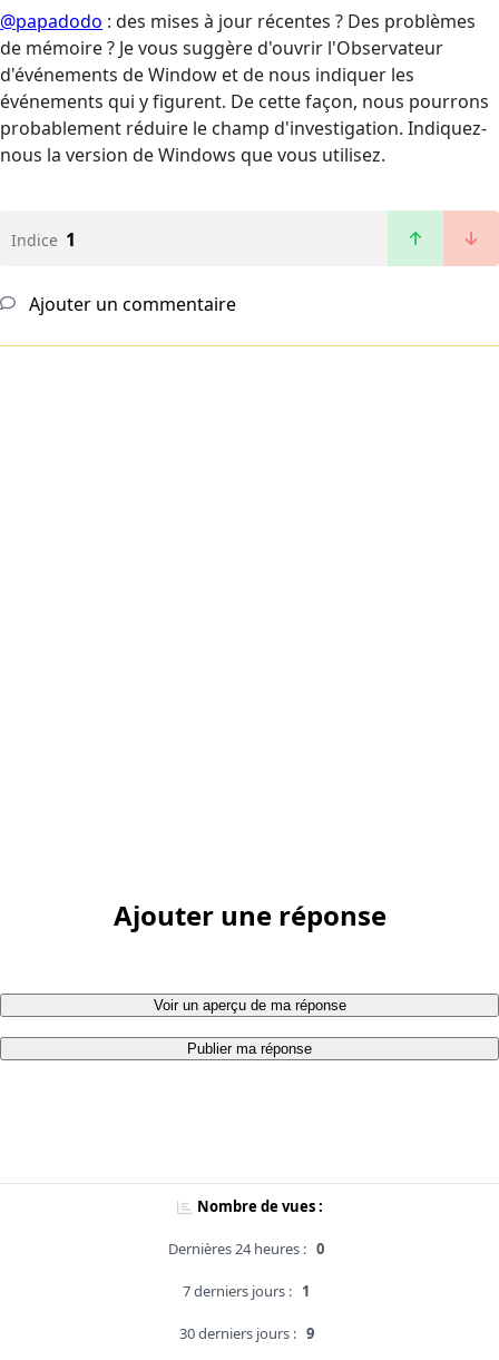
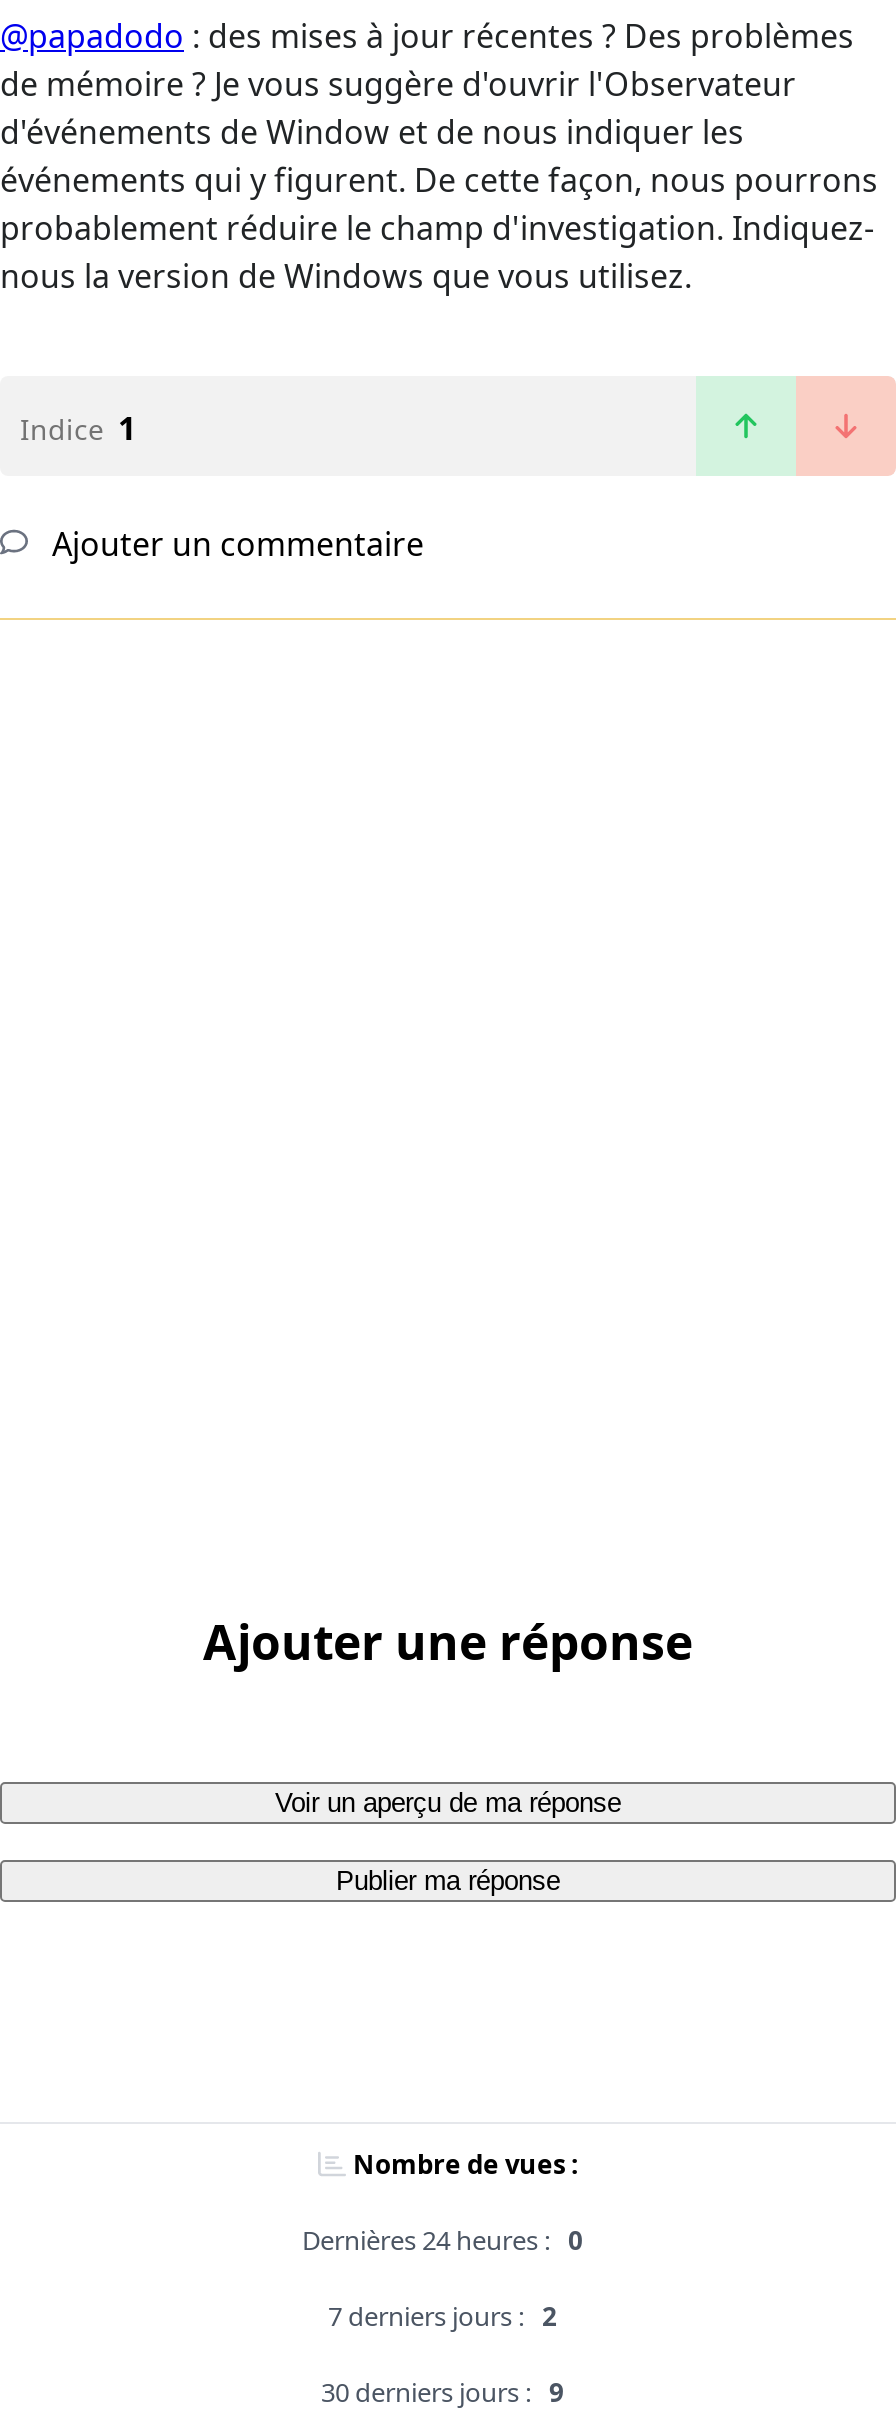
[183,1281,310,1302] 7 derniers jours : 1 -> [328,2299,556,2335] 7 derniers jours : 2

